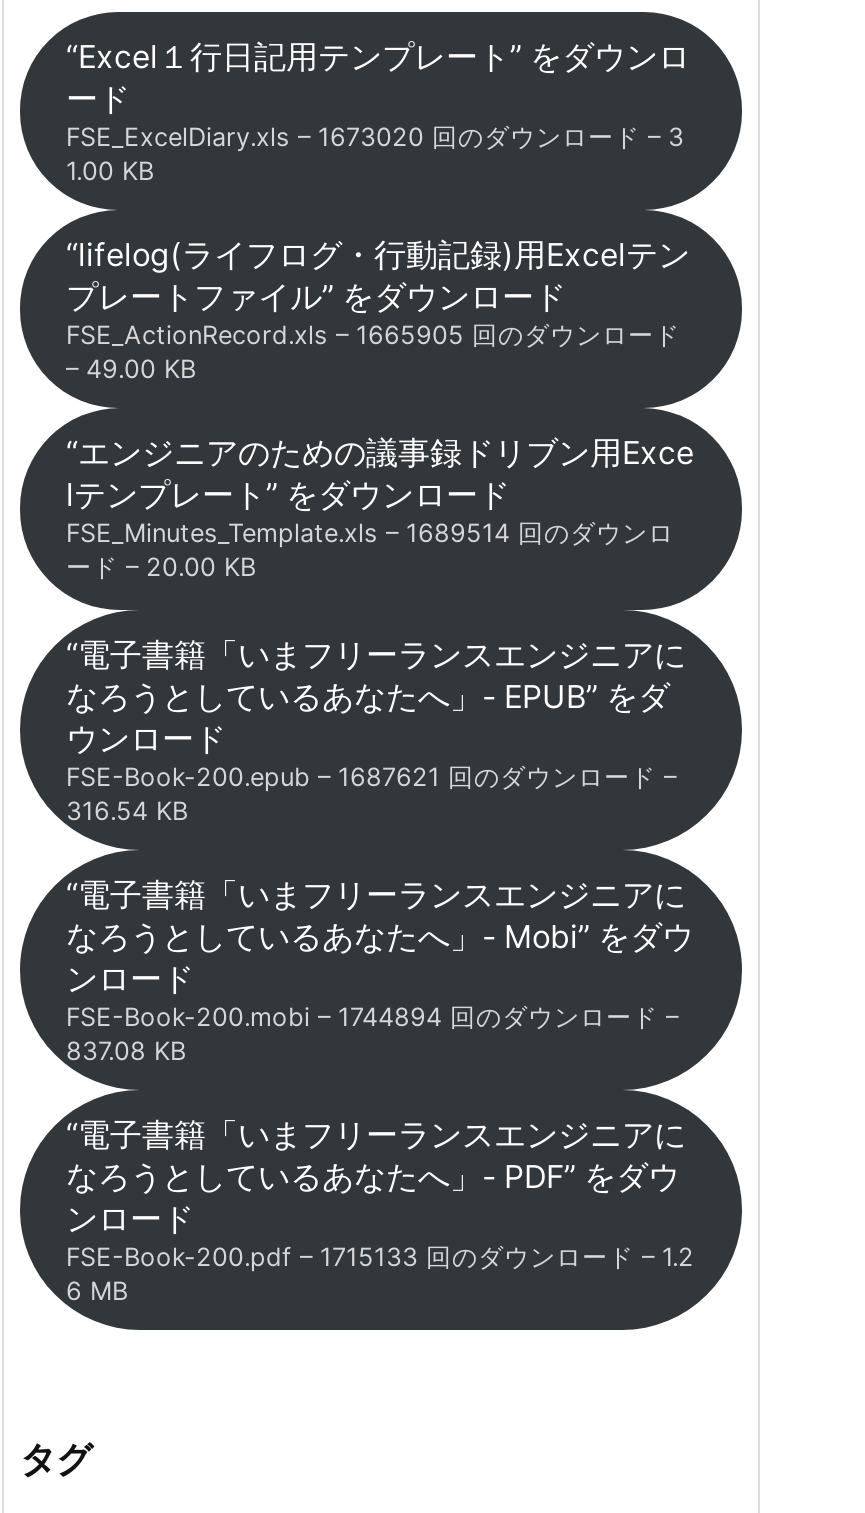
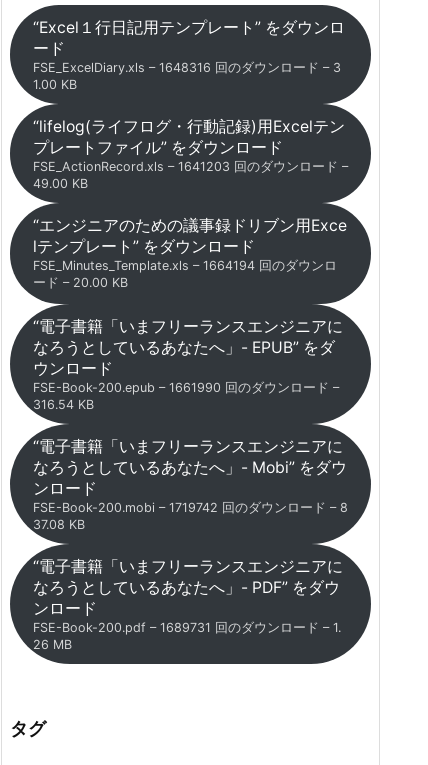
[66,122,684,152] FSE_ExcelDiary.xls – 1673020 回のダウンロード – 3 -> [33,60,341,75] FSE_ExcelDiary.xls – 1648316 回のダウンロード – 3
[66,320,680,384] FSE_ActionRecord.xls – 1665905 回のダウンロード | – 49.00 KB -> [33,159,348,191] FSE_ActionRecord.xls – 1641203 回のダウンロード – | 49.00 KB
[66,518,674,548] FSE_Minutes_Template.xls – 1689514 回のダウンロ -> [33,258,337,273] FSE_Minutes_Template.xls – 1664194 回のダウンロ
[66,762,676,792] FSE-Book-200.epub – 1687621 回のダウンロード – -> [33,380,339,395] FSE-Book-200.epub – 1661990 回のダウンロード –
[66,1002,678,1066] FSE-Book-200.mobi – 1744894 回のダウンロード – | 837.08 KB -> [33,500,348,532] FSE-Book-200.mobi – 1719742 回のダウンロード – 8 | 37.08 KB
[66,1242,694,1272] FSE-Book-200.pdf – 1715133 回のダウンロード – 1.2 -> [33,620,341,635] FSE-Book-200.pdf – 1689731 回のダウンロード – 1.
[66,1276,128,1306] 6 MB -> [33,637,72,652] 26 MB

